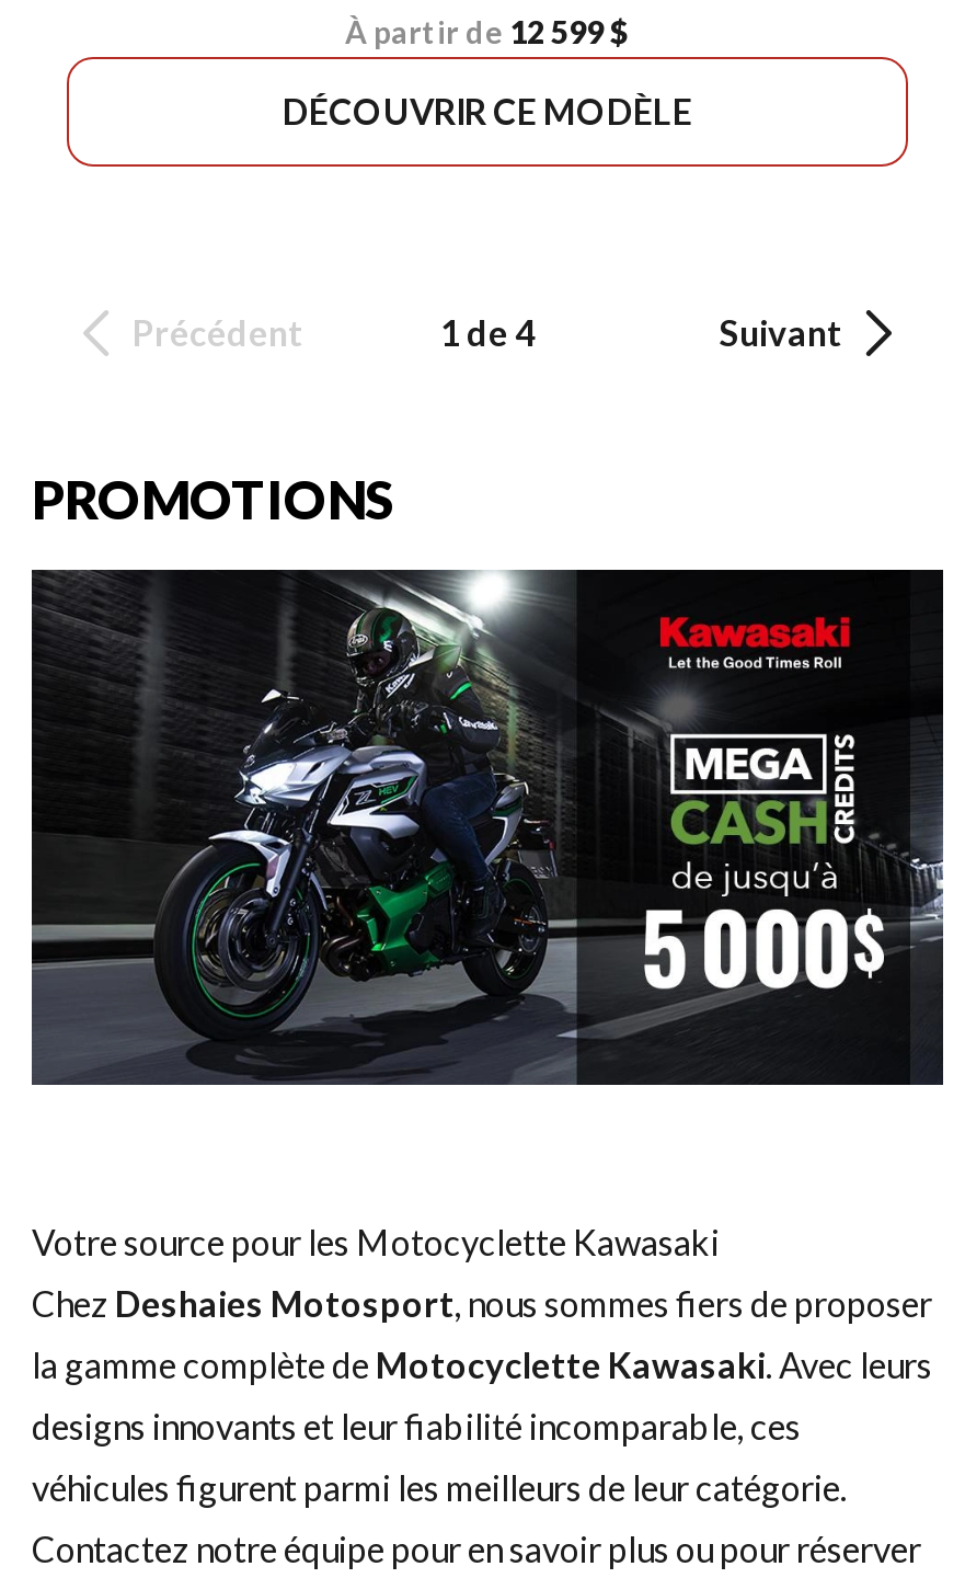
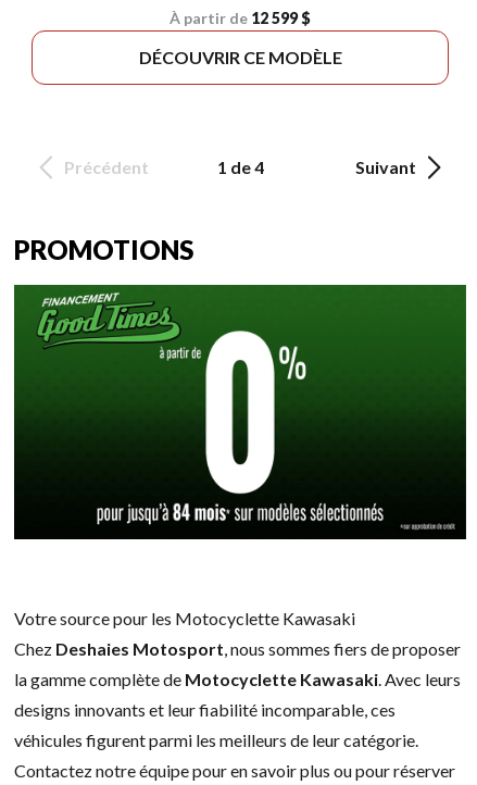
[30,570,945,1085] [image] -> [14,284,467,539] [image]

